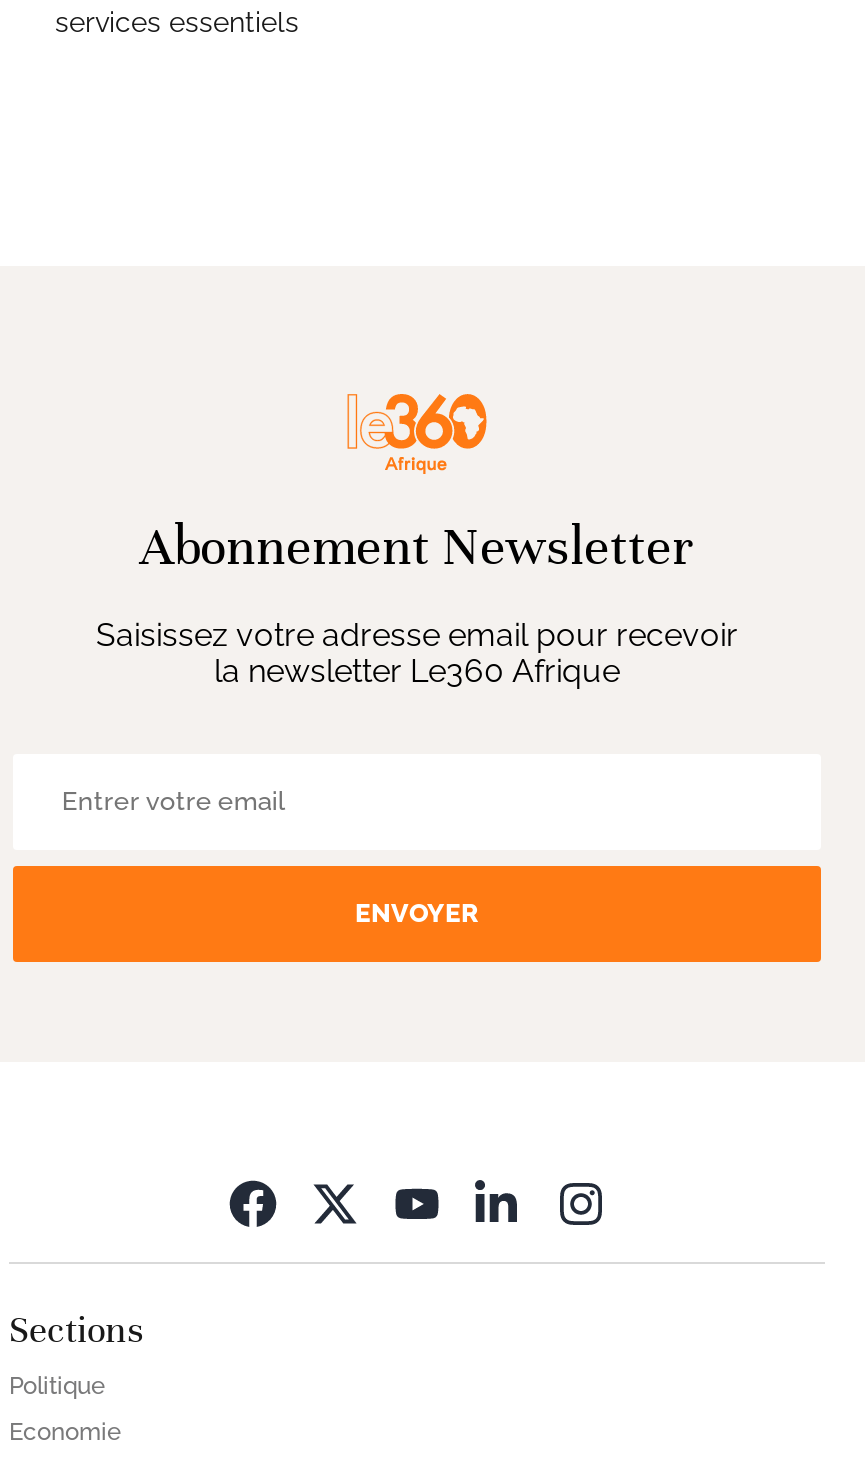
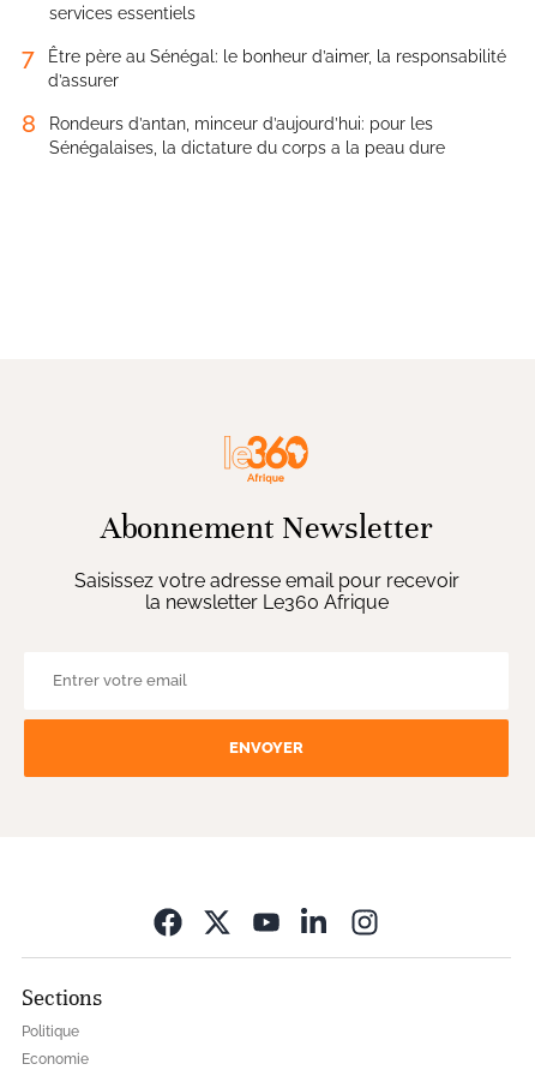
none -> [22,42,506,157] 7 | Être père au Sénégal: le bonheur d’aimer, la responsabilité | d’assurer | 8 | Rondeurs d’antan, minceur d’aujourd’hui: pour les | Sénégalaises, la dictature du corps a la peau dure

